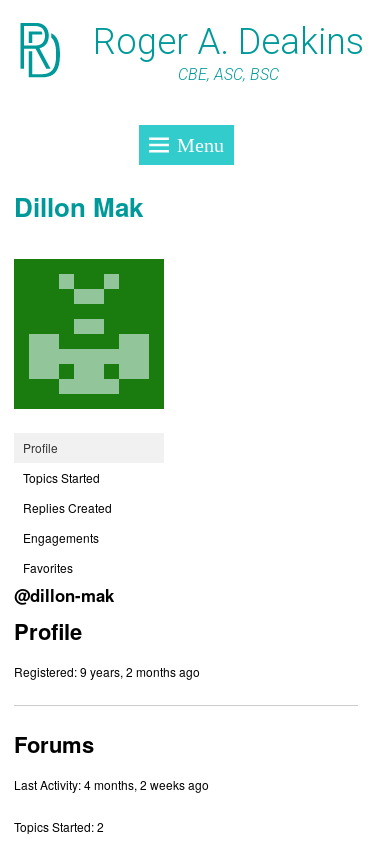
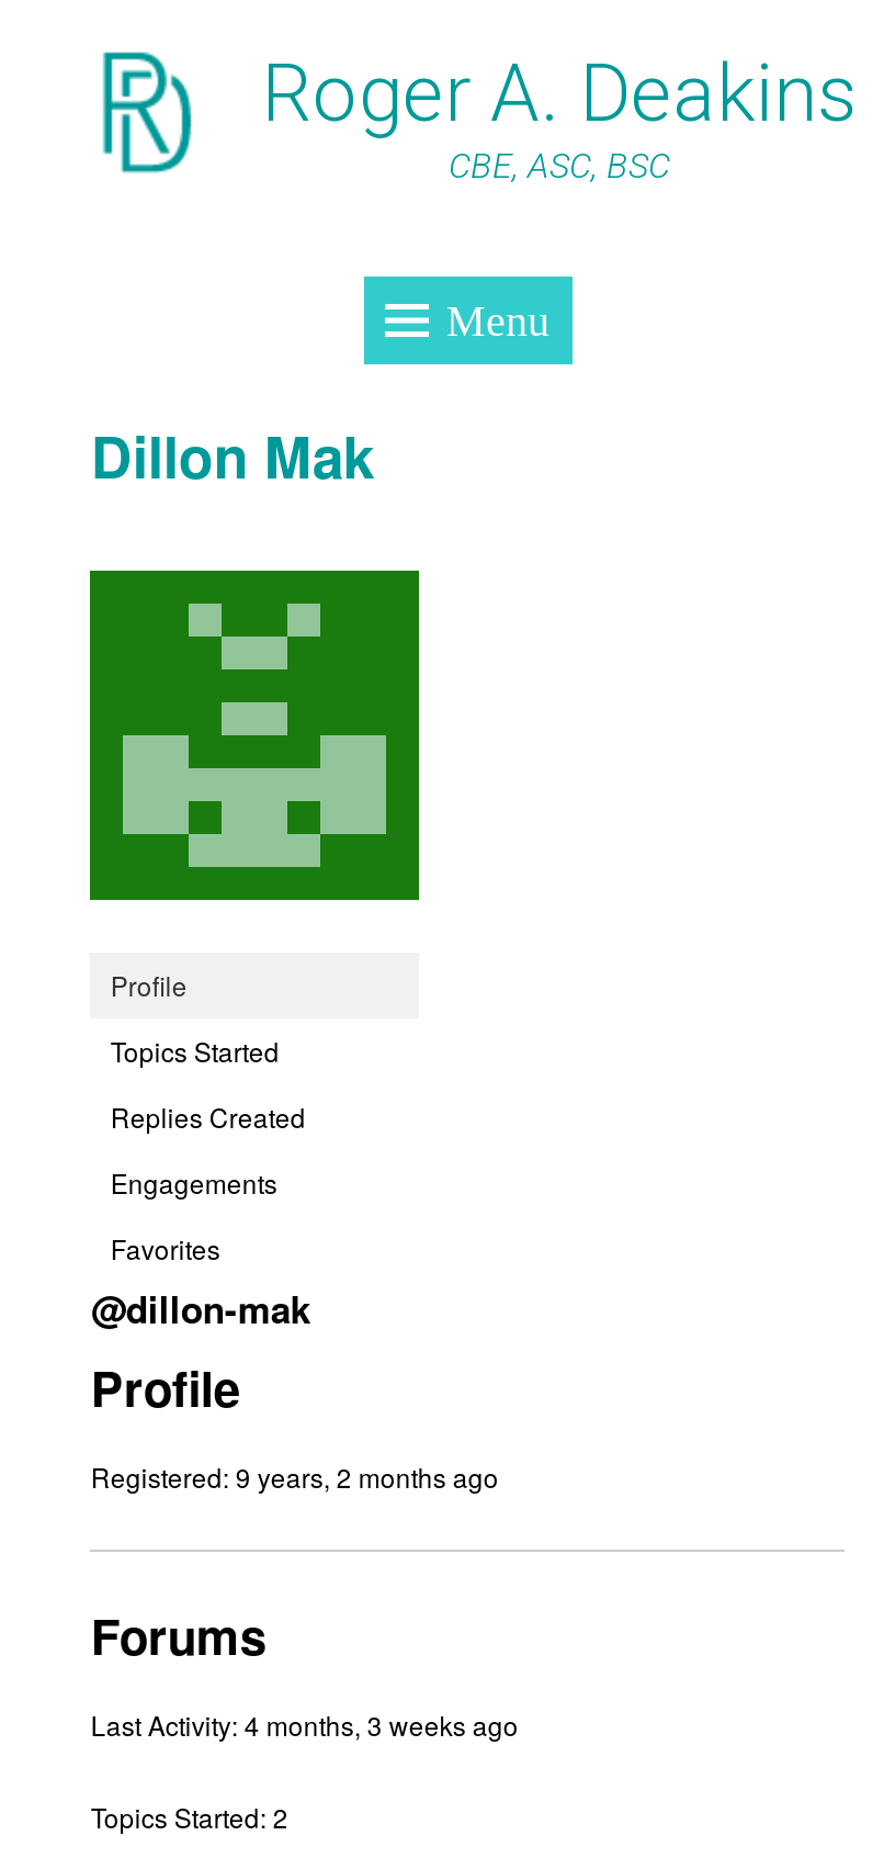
[14,775,209,792] Last Activity: 4 months, 2 weeks ago -> [91,1704,519,1742] Last Activity: 4 months, 3 weeks ago

